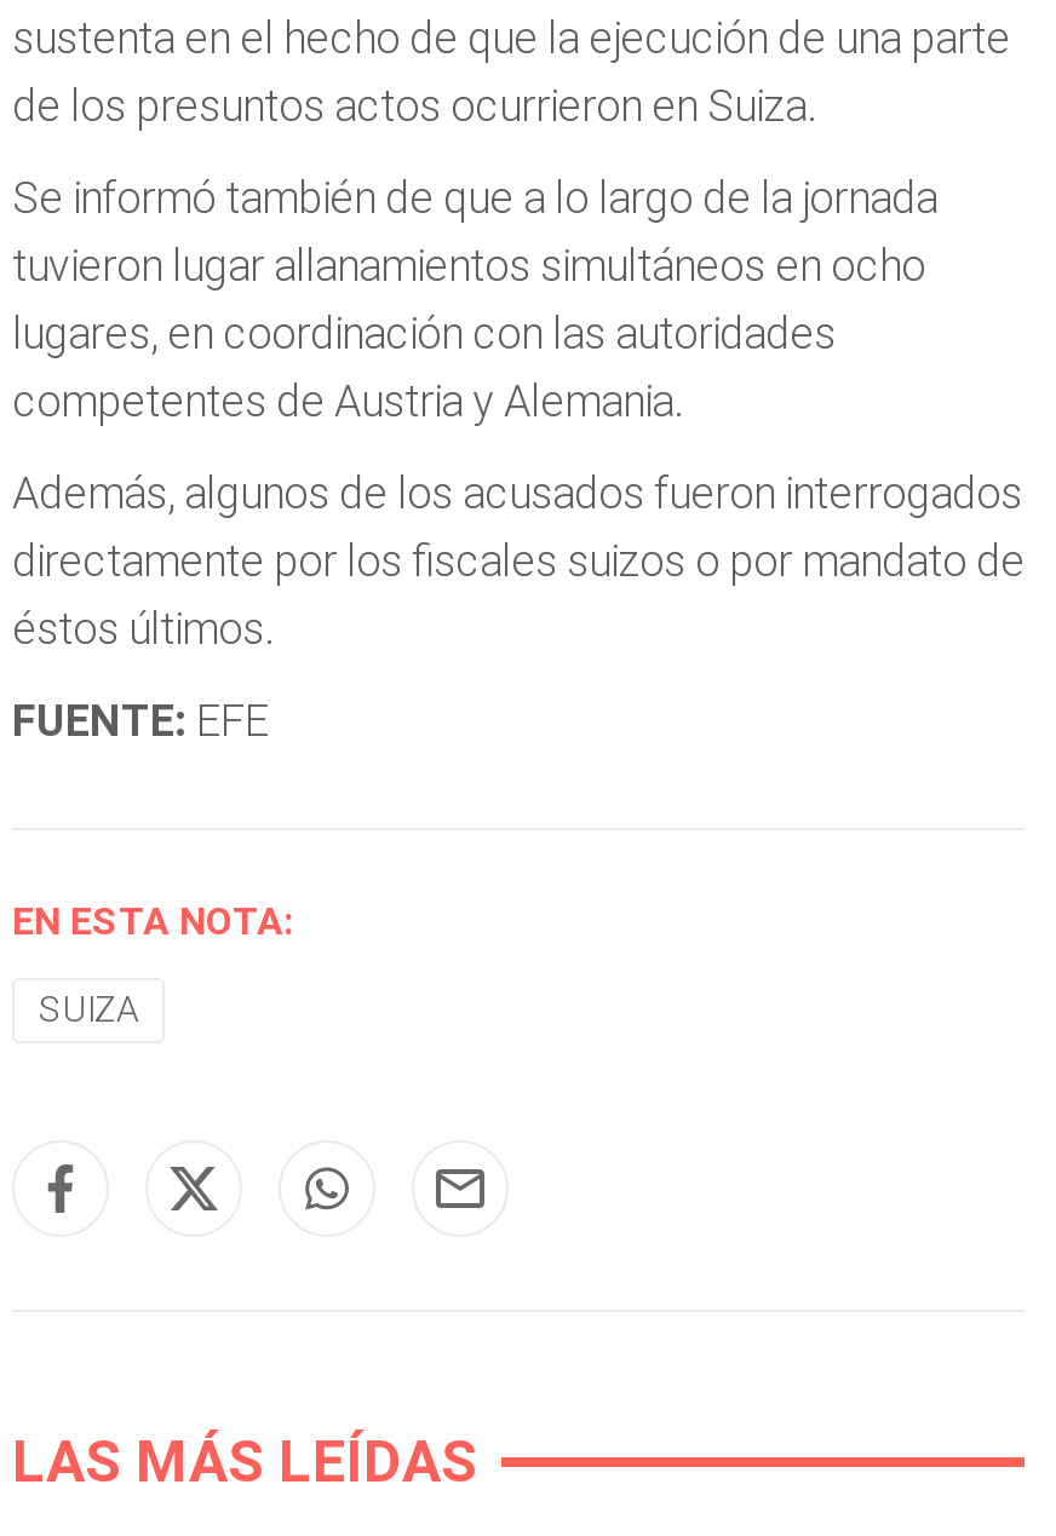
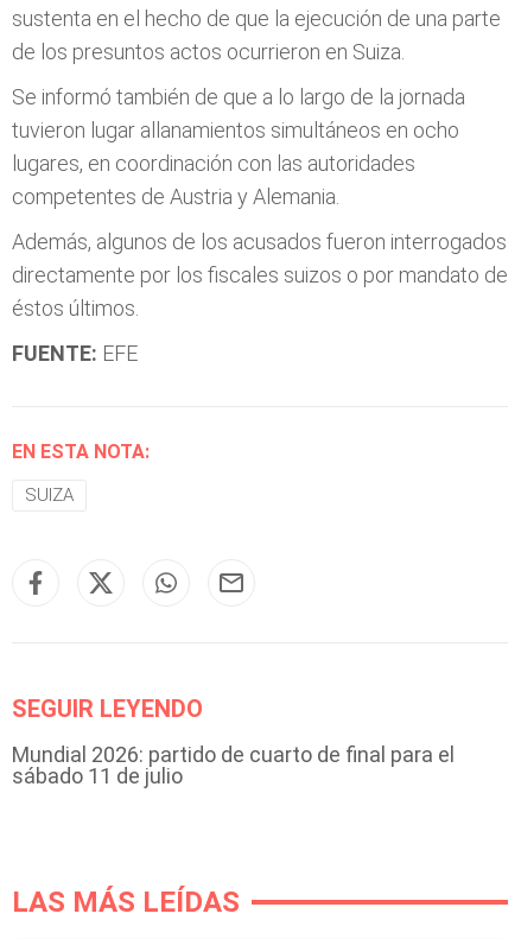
none -> [12,694,455,788] SEGUIR LEYENDO | Mundial 2026: partido de cuarto de final para el | sábado 11 de julio

